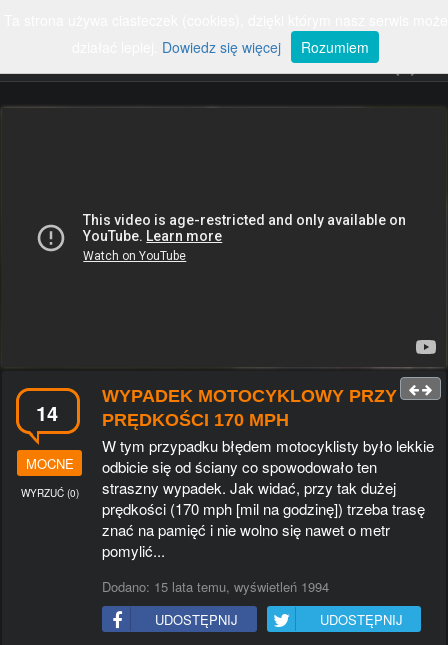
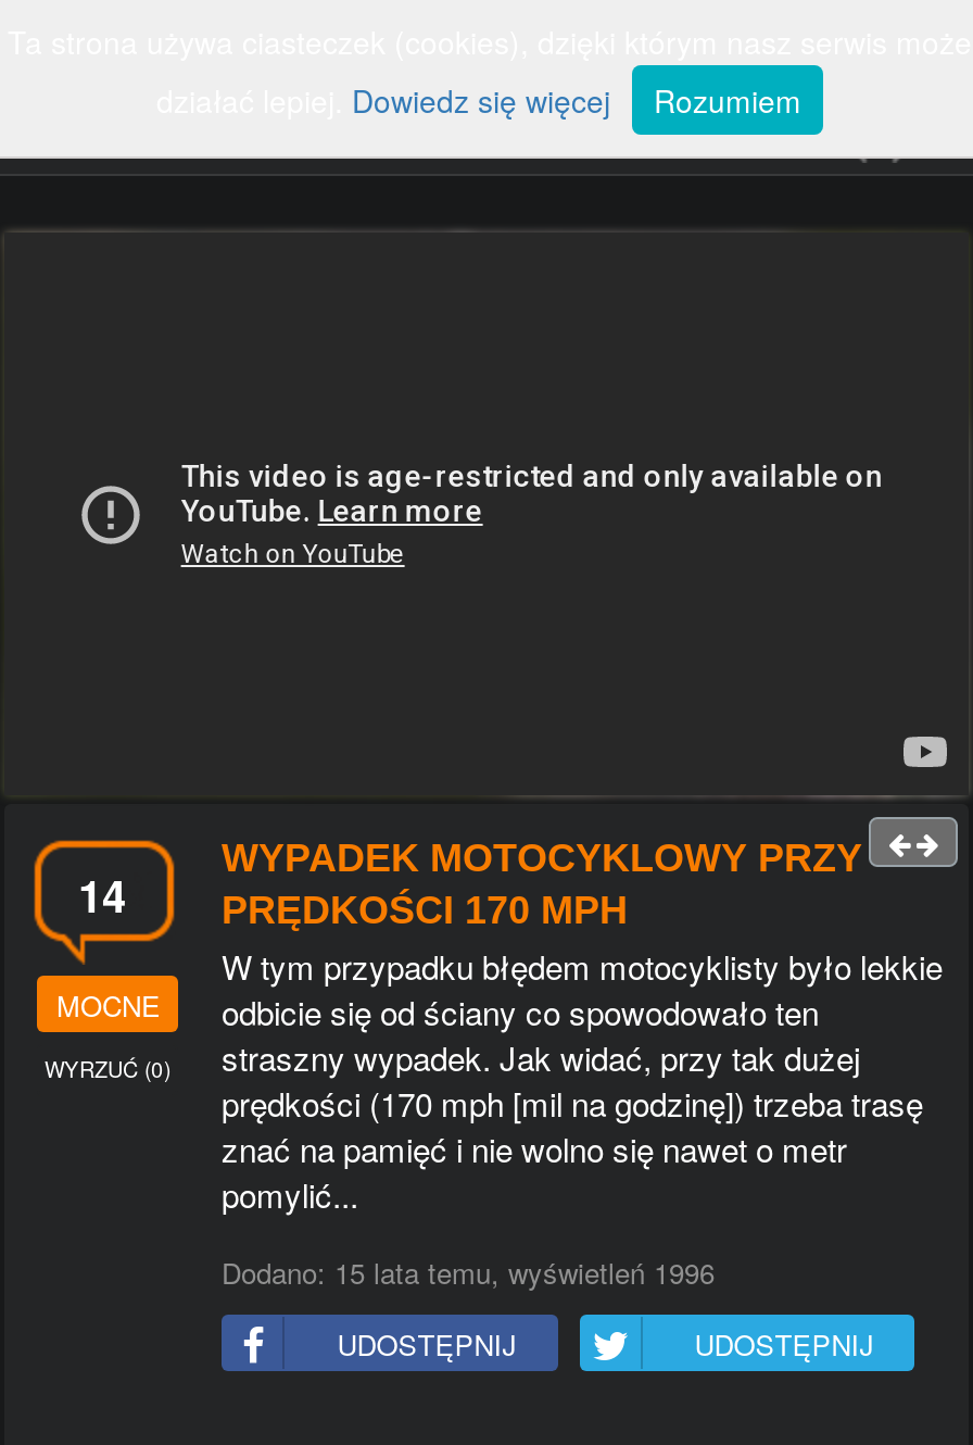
[102,577,329,596] Dodano: 15 lata temu, wyświetleń 1994 -> [222,1251,715,1292] Dodano: 15 lata temu, wyświetleń 1996

